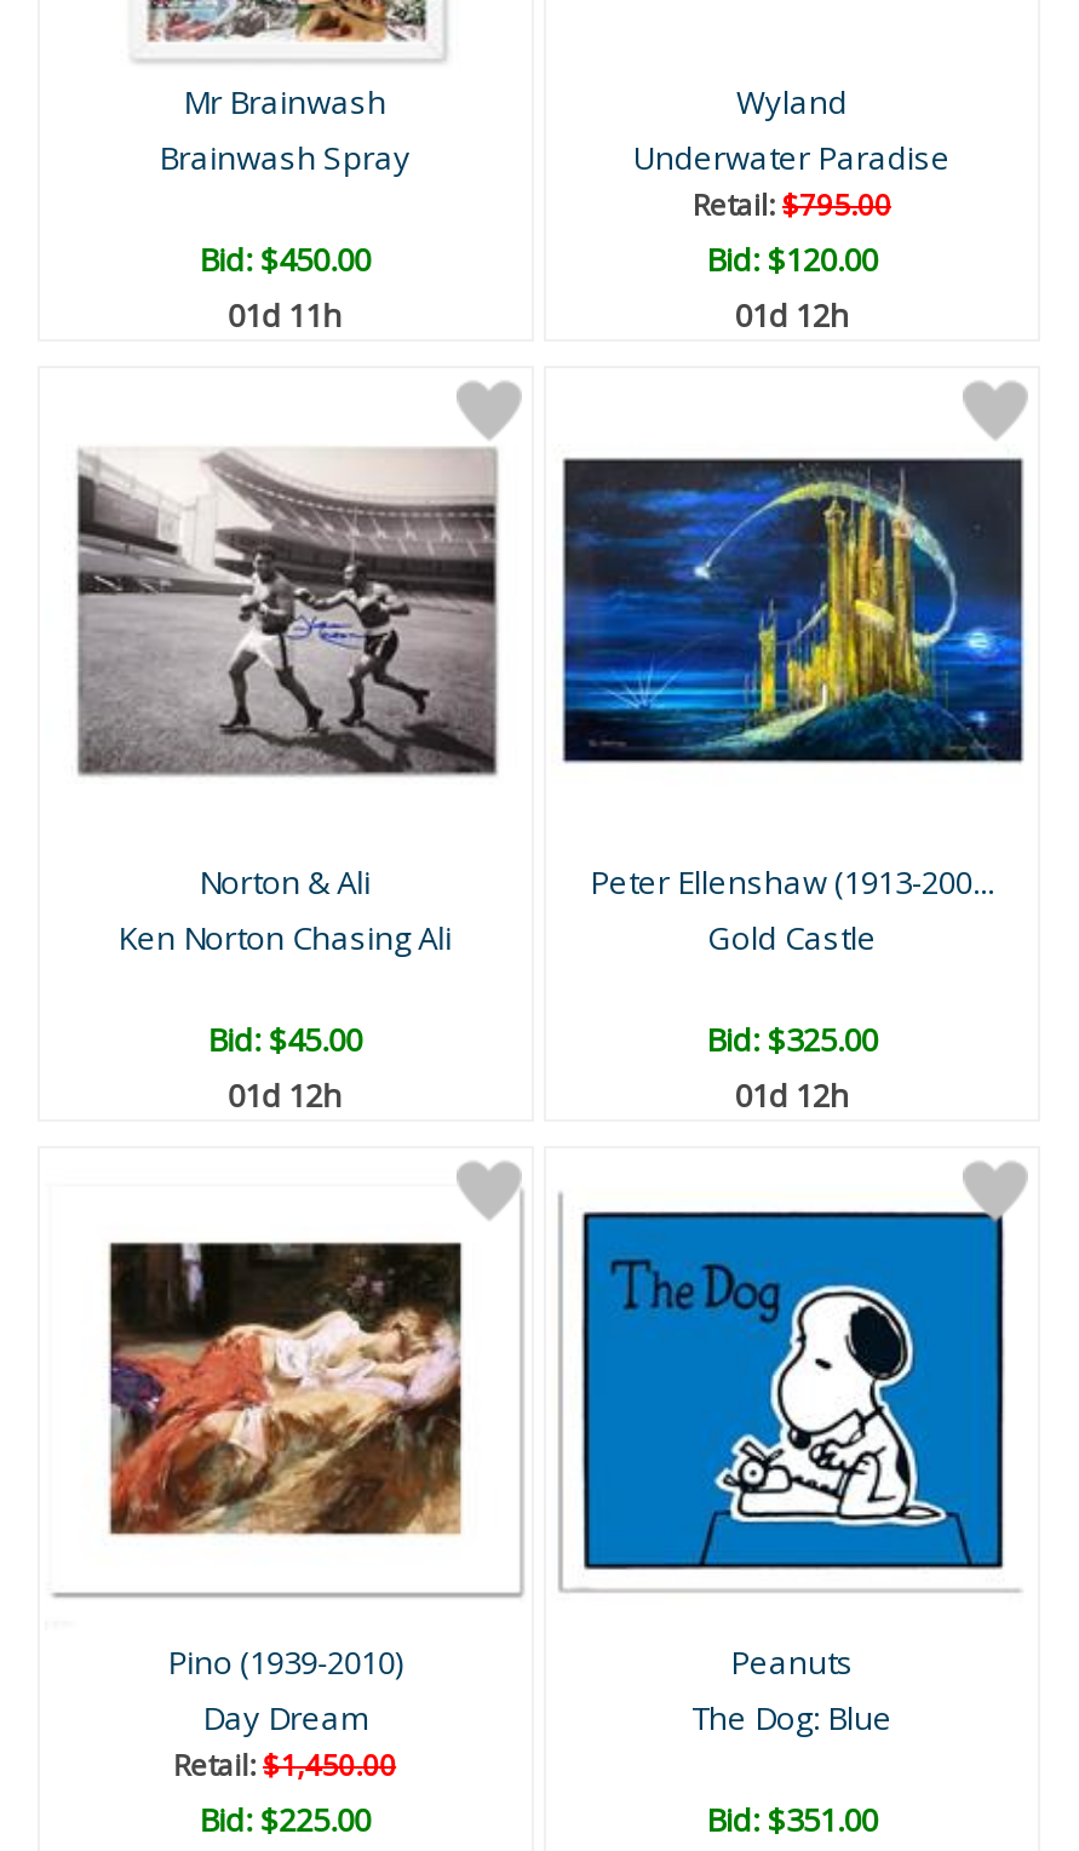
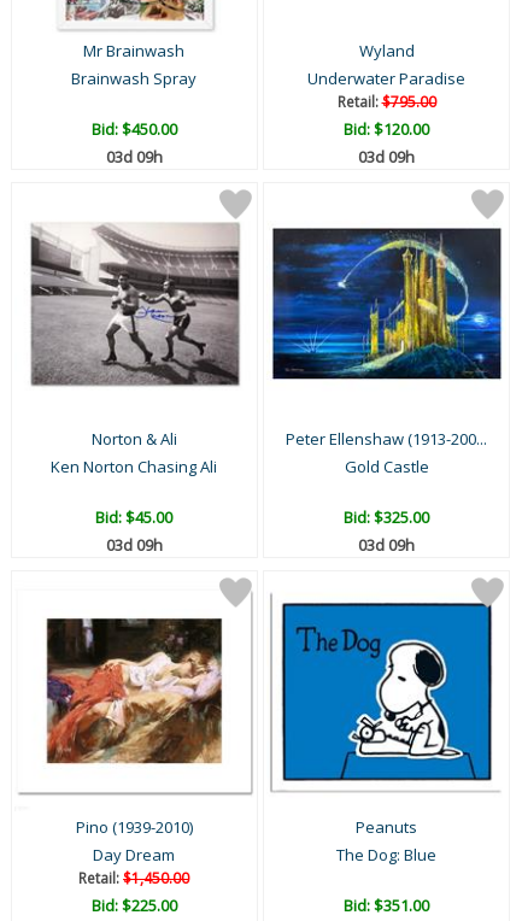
[228,294,342,337] 01d 11h -> [106,146,162,168] 03d 09h
[735,294,849,337] 01d 12h -> [358,146,415,168] 03d 09h
[228,1074,342,1118] 01d 12h -> [106,534,162,556] 03d 09h
[735,1074,849,1118] 01d 12h -> [358,534,415,556] 03d 09h

